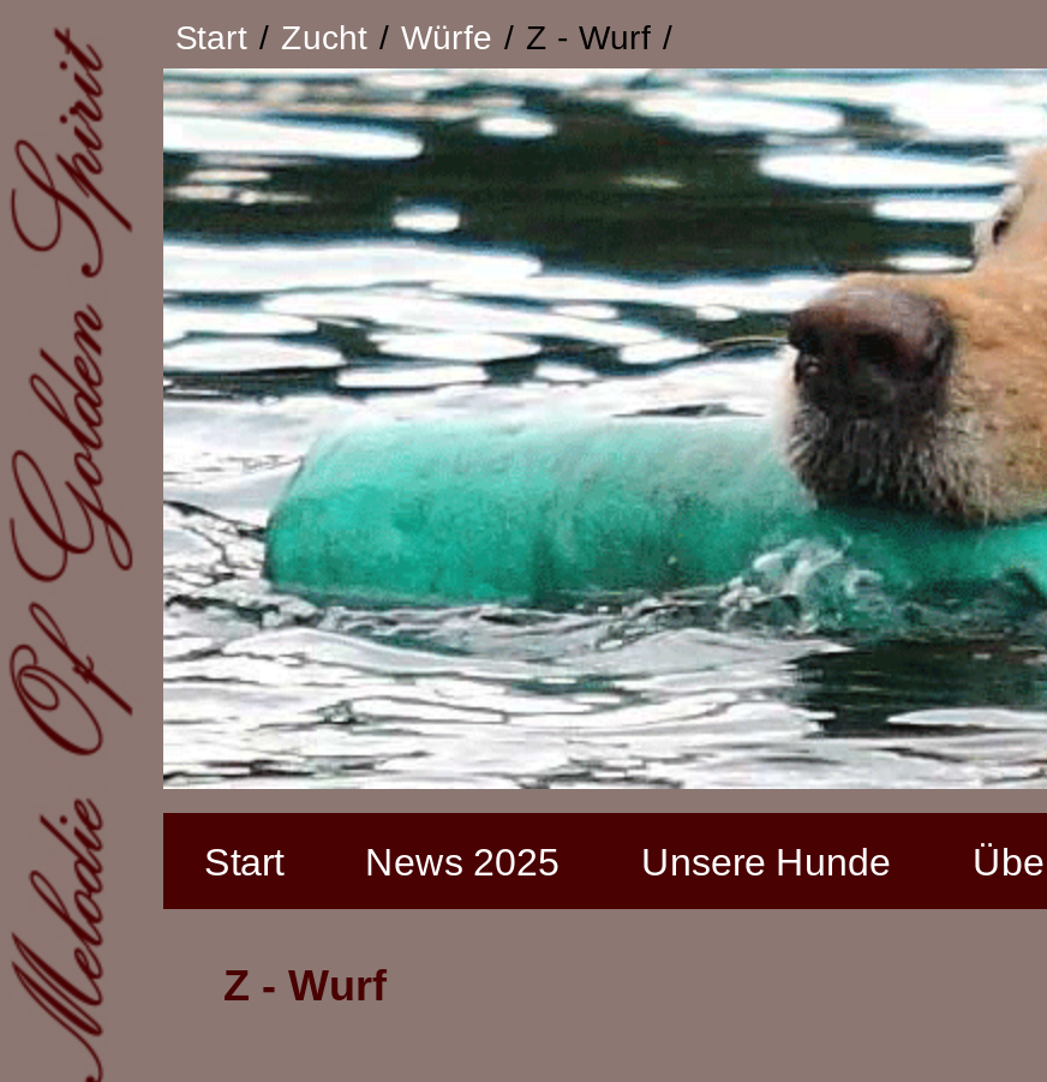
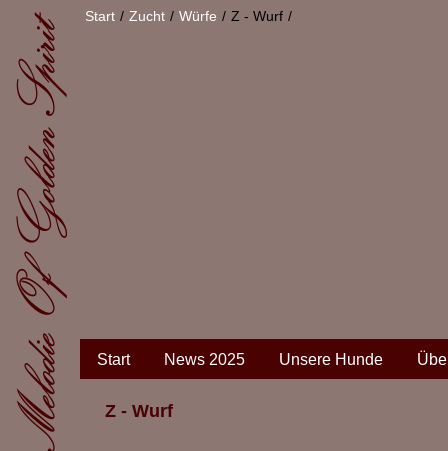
[161,66,1040,791] [image] -> none

